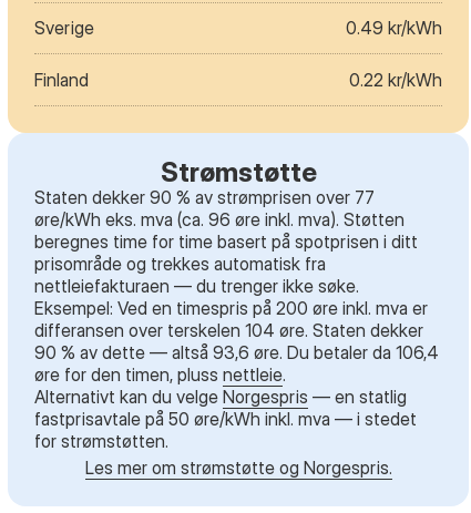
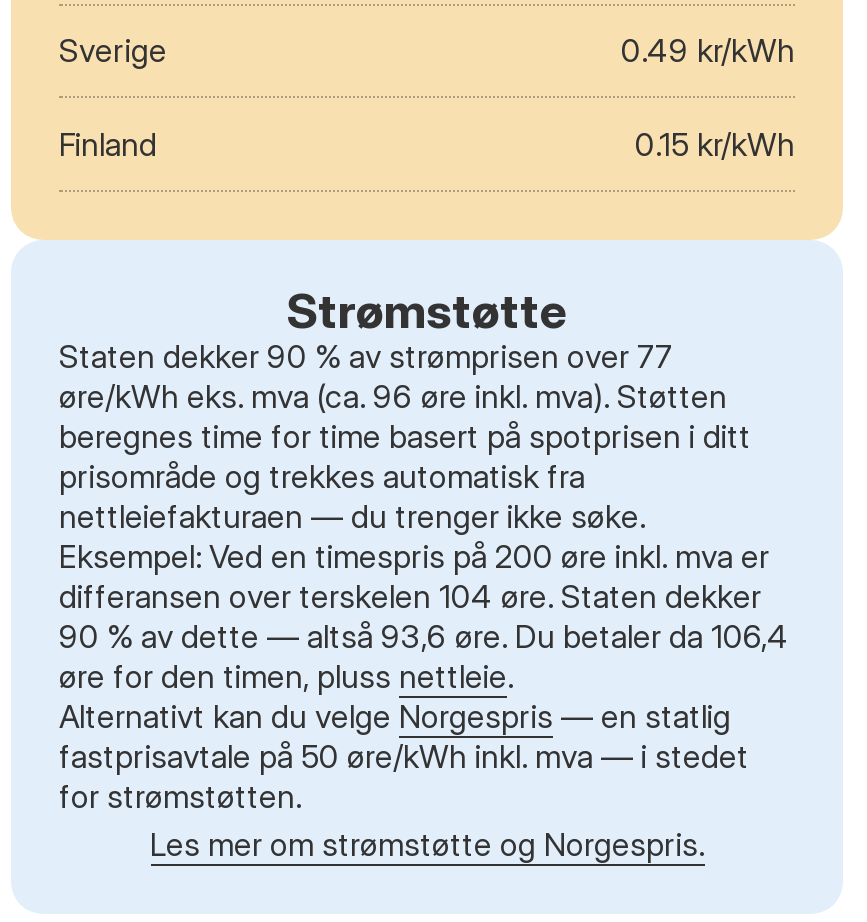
[349,69,442,91] 0.22 kr/kWh -> [635,124,795,164] 0.15 kr/kWh

